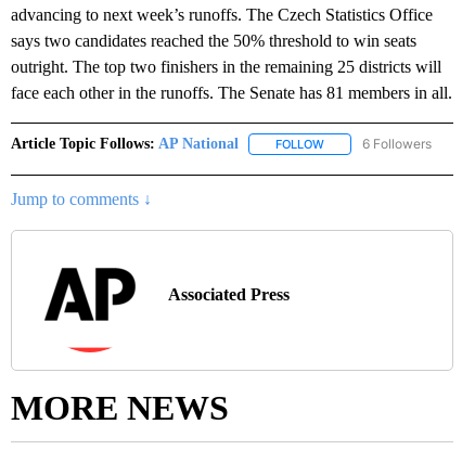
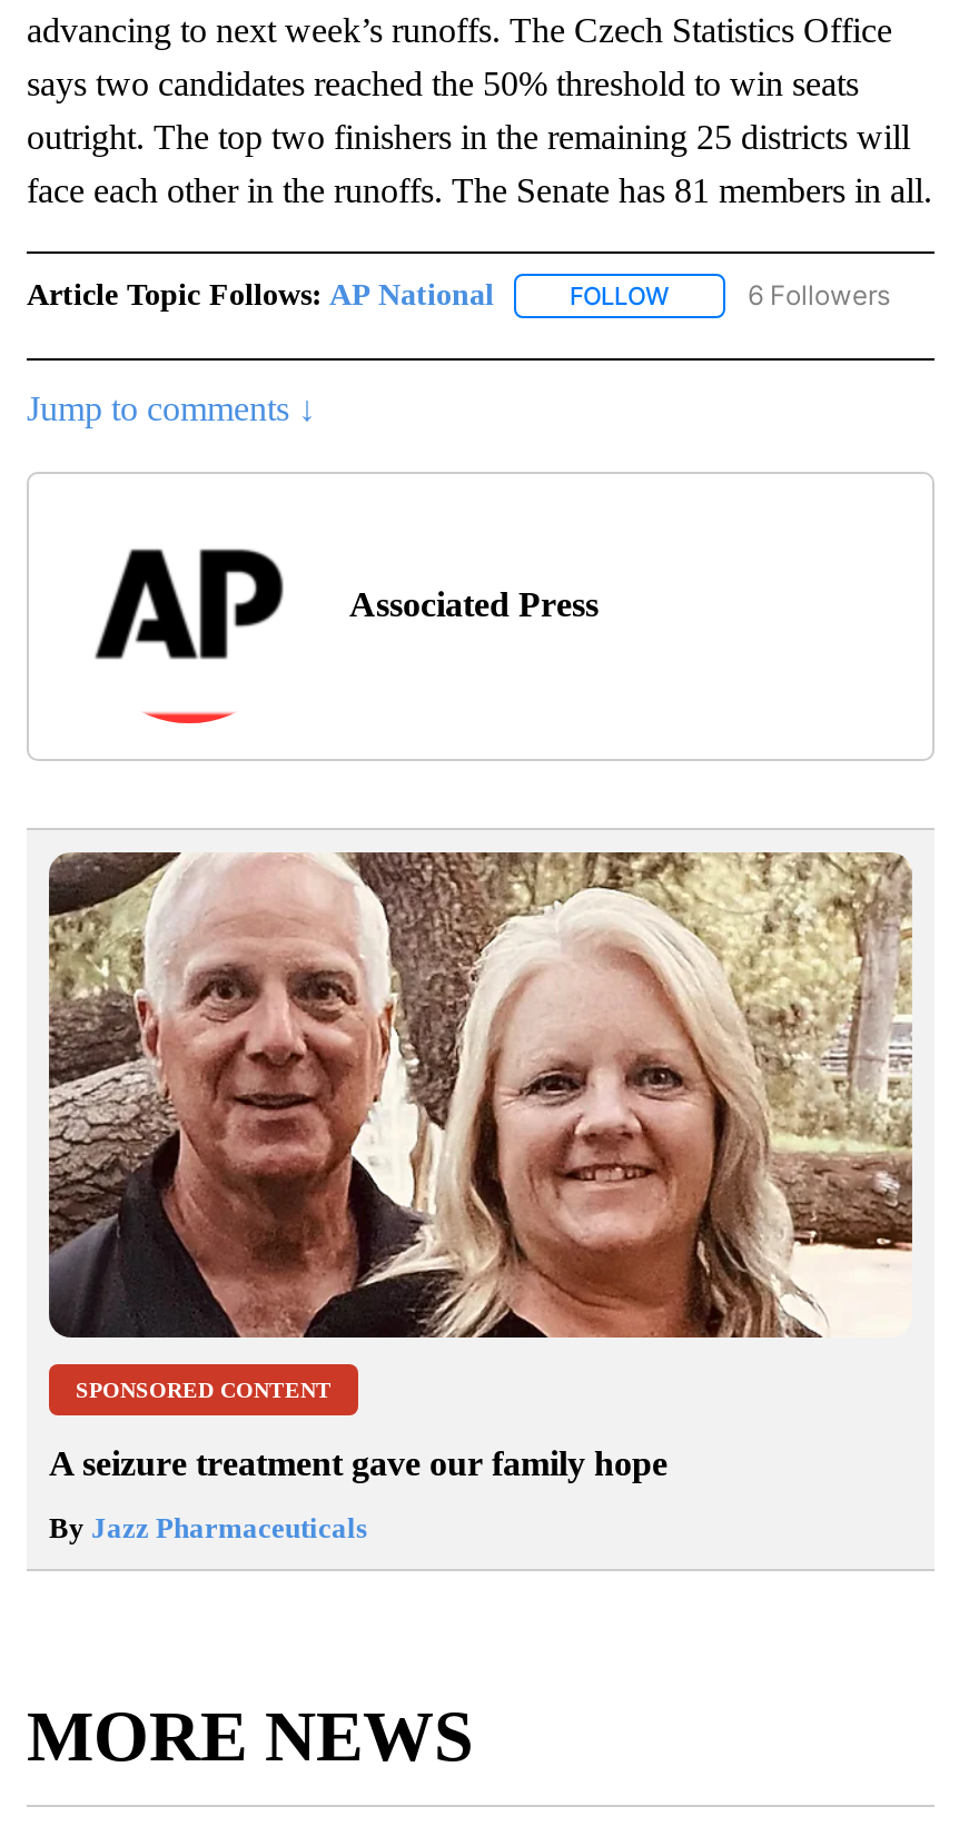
none -> [47,848,914,1545] [image] | SPONSORED CONTENT | A seizure treatment gave our family hope | By Jazz Pharmaceuticals

